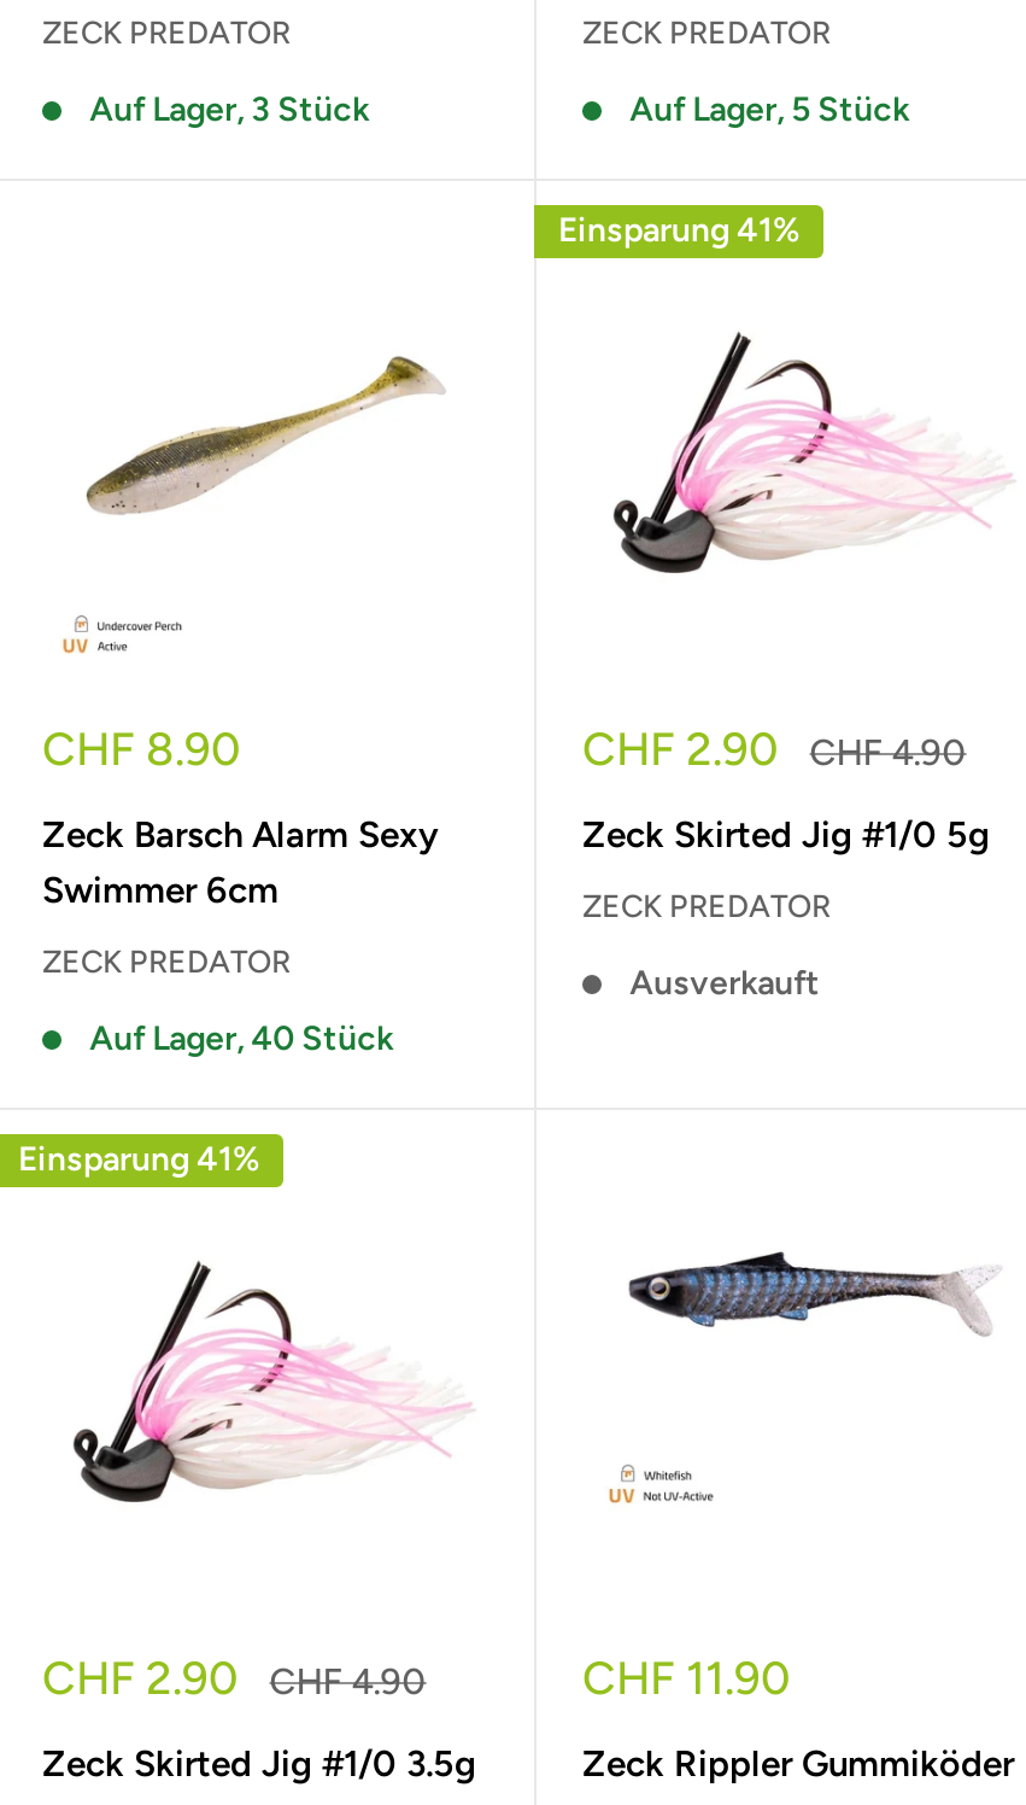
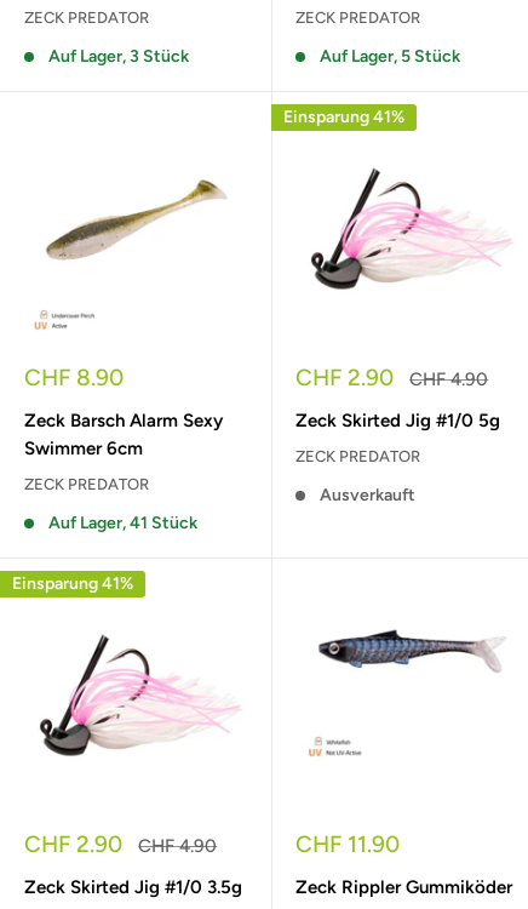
[89,1018,393,1059] Auf Lager, 40 Stück -> [48,513,197,533] Auf Lager, 41 Stück

